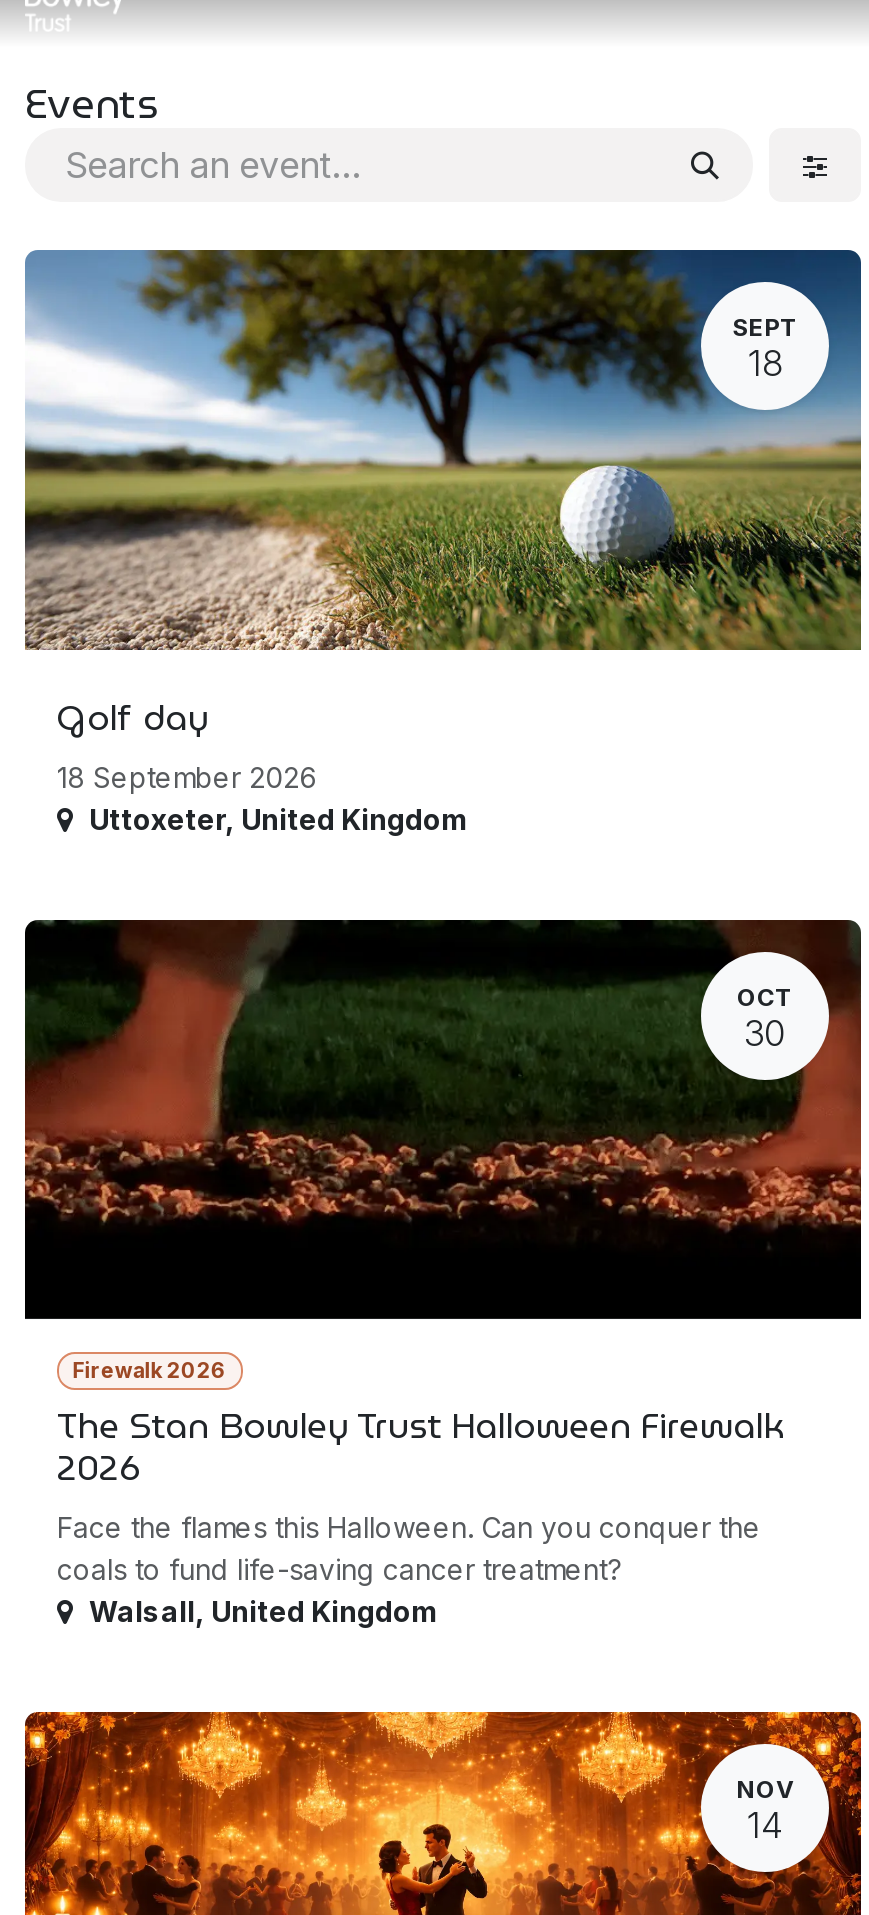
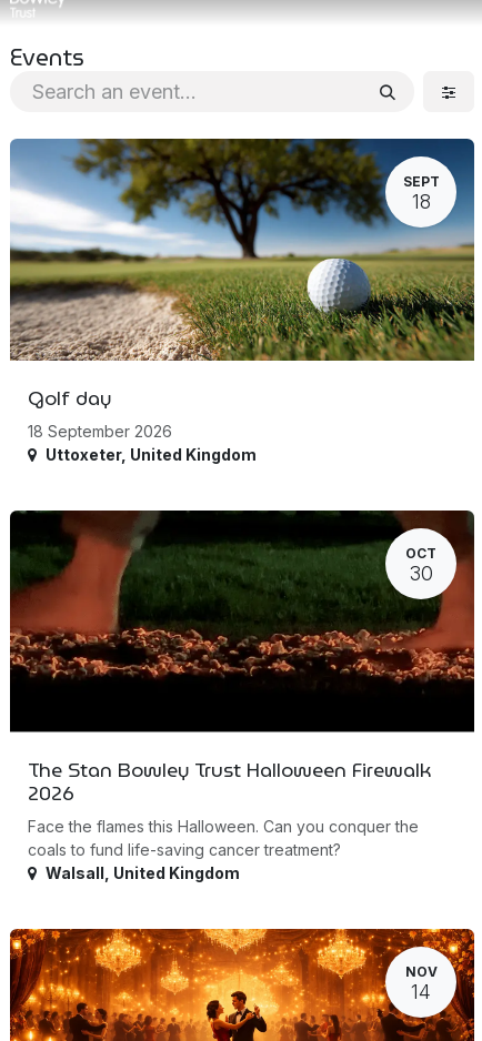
[73,1357,227,1383] Firewalk 2026 -> none

